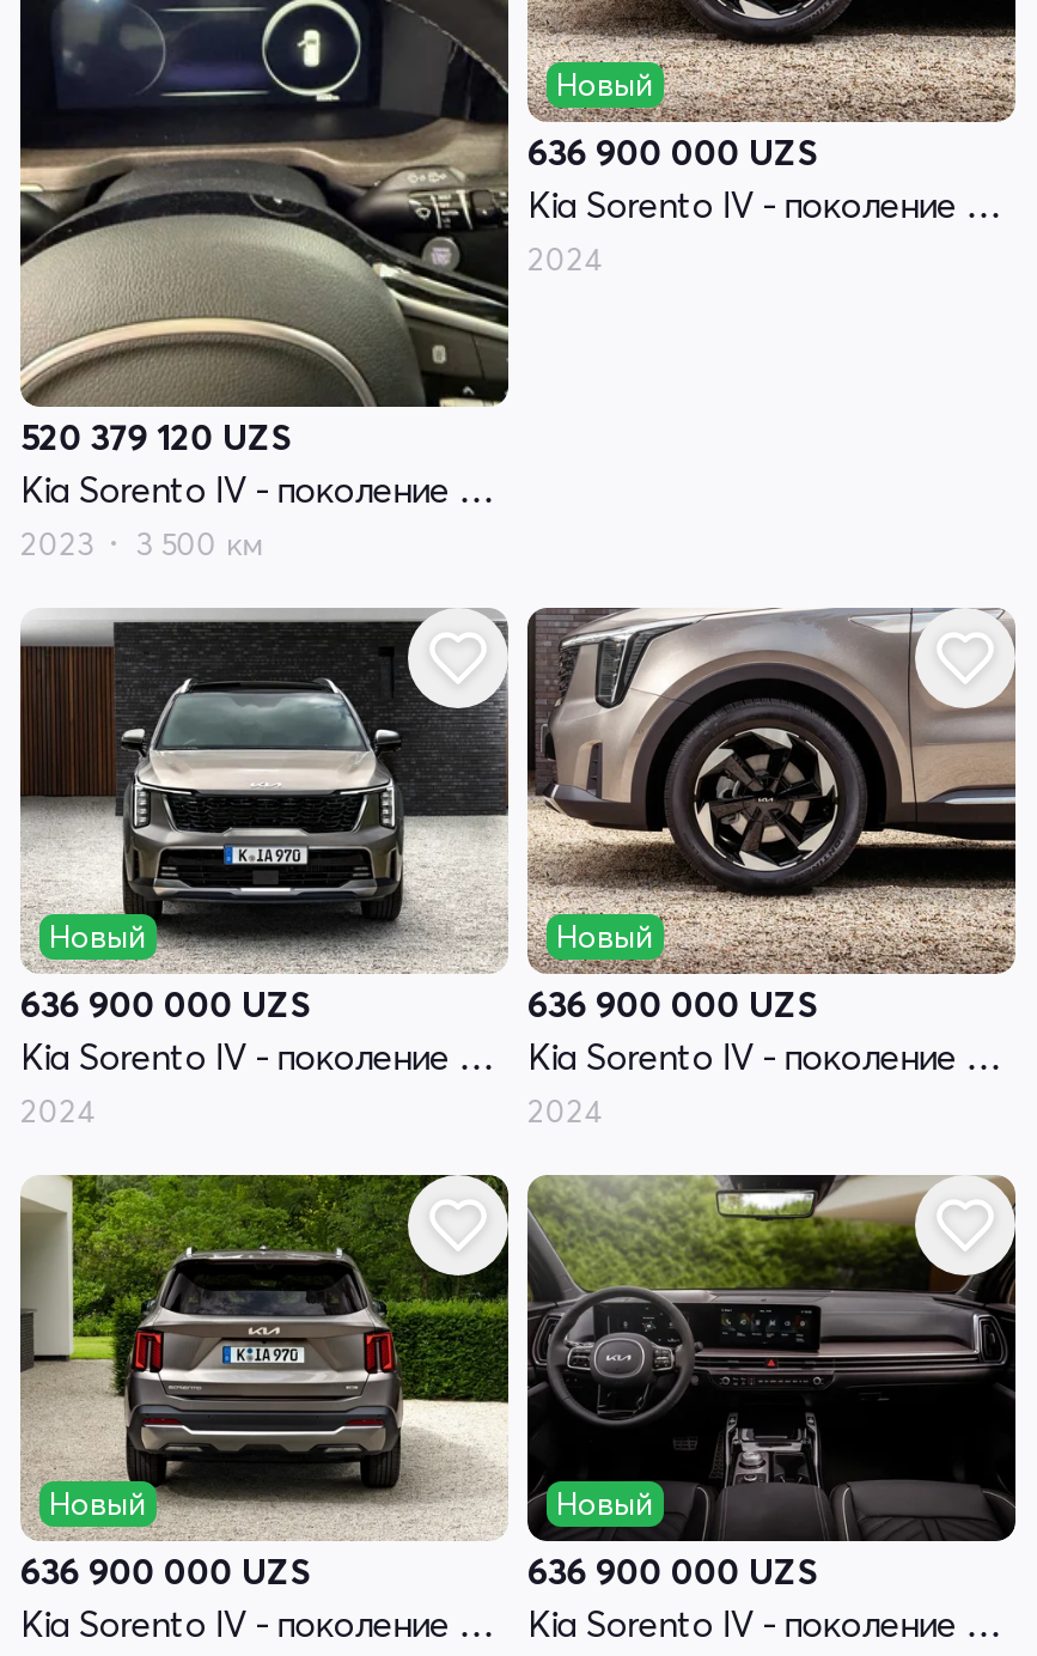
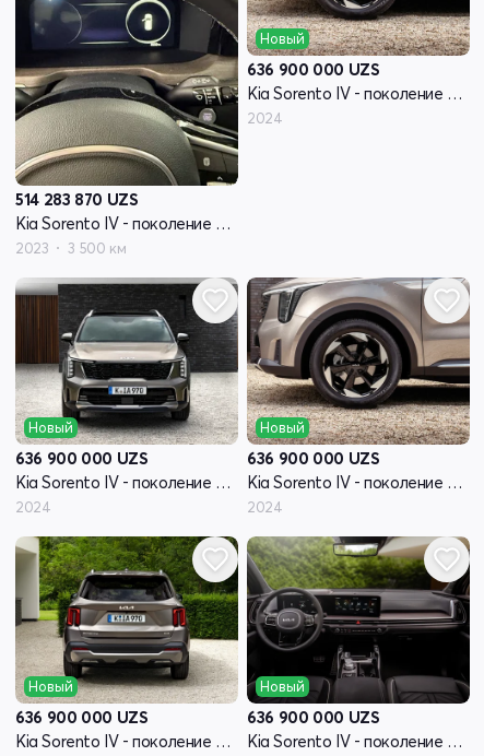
[20,415,292,461] 520 379 120 UZS -> [15,190,138,210] 514 283 870 UZS

